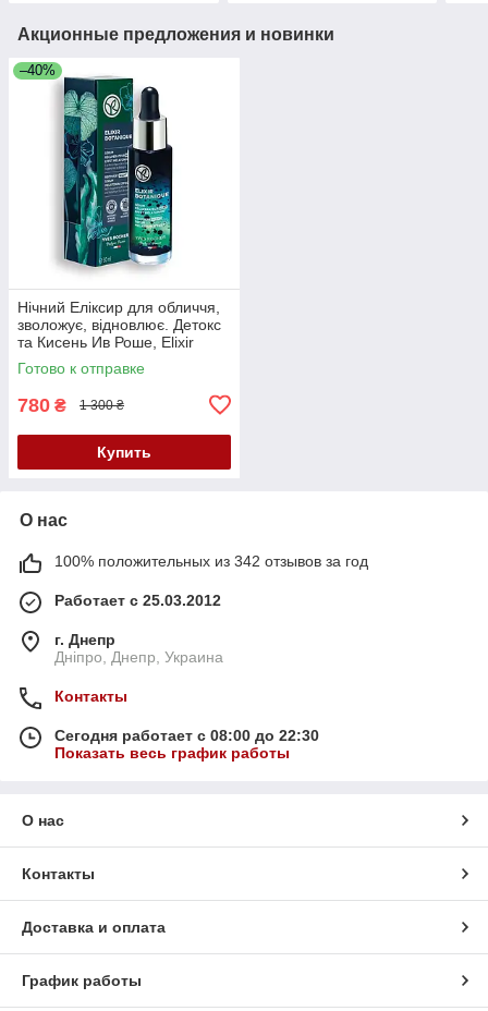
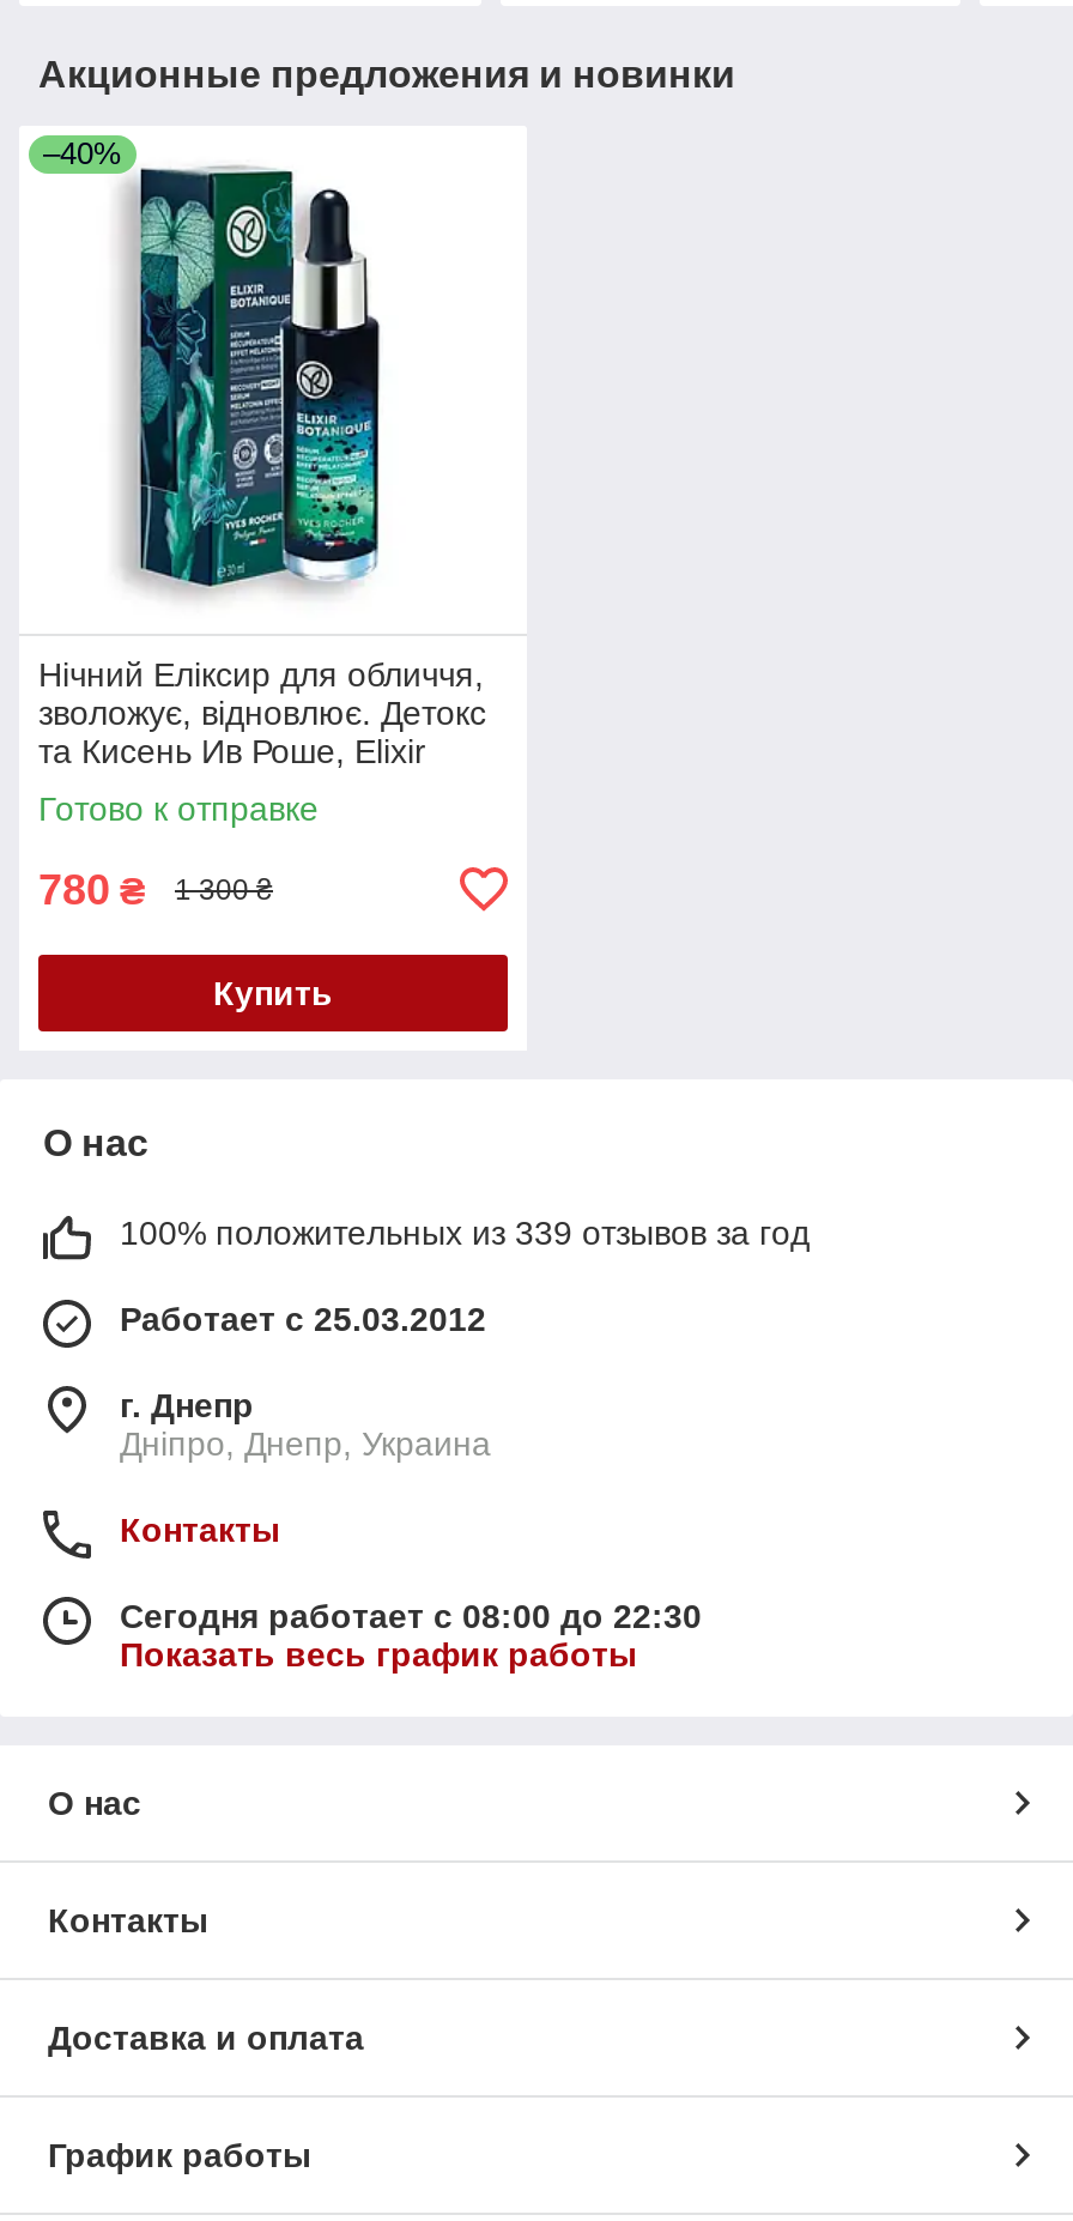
[54,552,368,570] 100% положительных из 342 отзывов за год -> [120,1213,810,1251] 100% положительных из 339 отзывов за год

